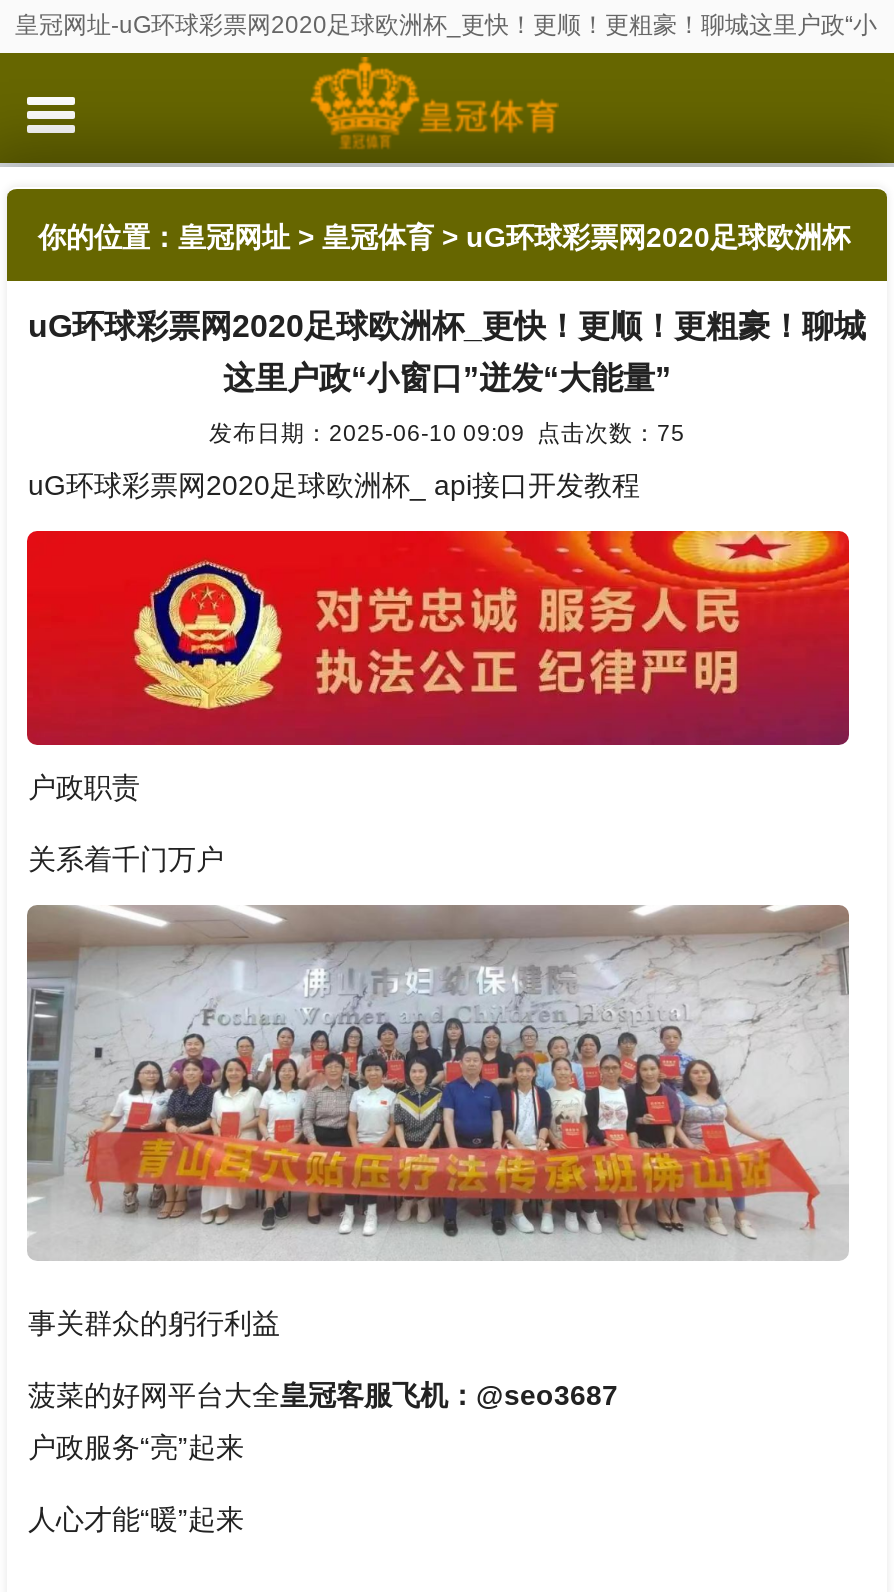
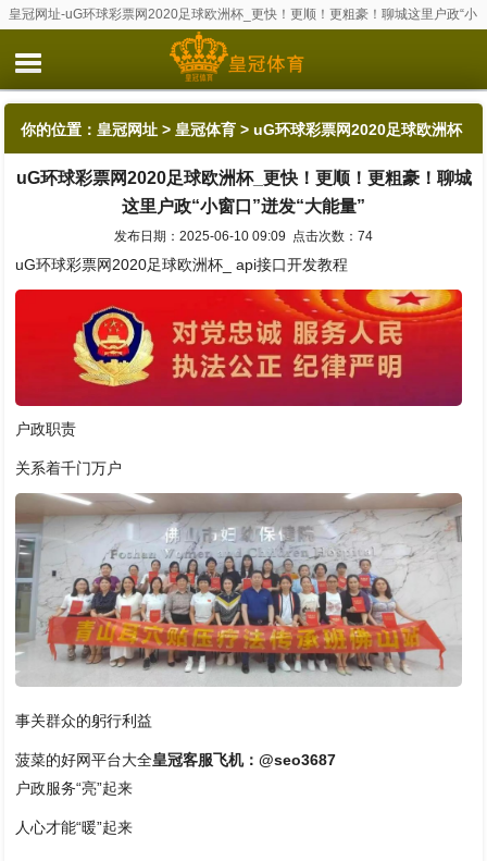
[209,419,685,445] 发布日期：2025-06-10 09:09 点击次数：75 -> [114,229,373,243] 发布日期：2025-06-10 09:09 点击次数：74

